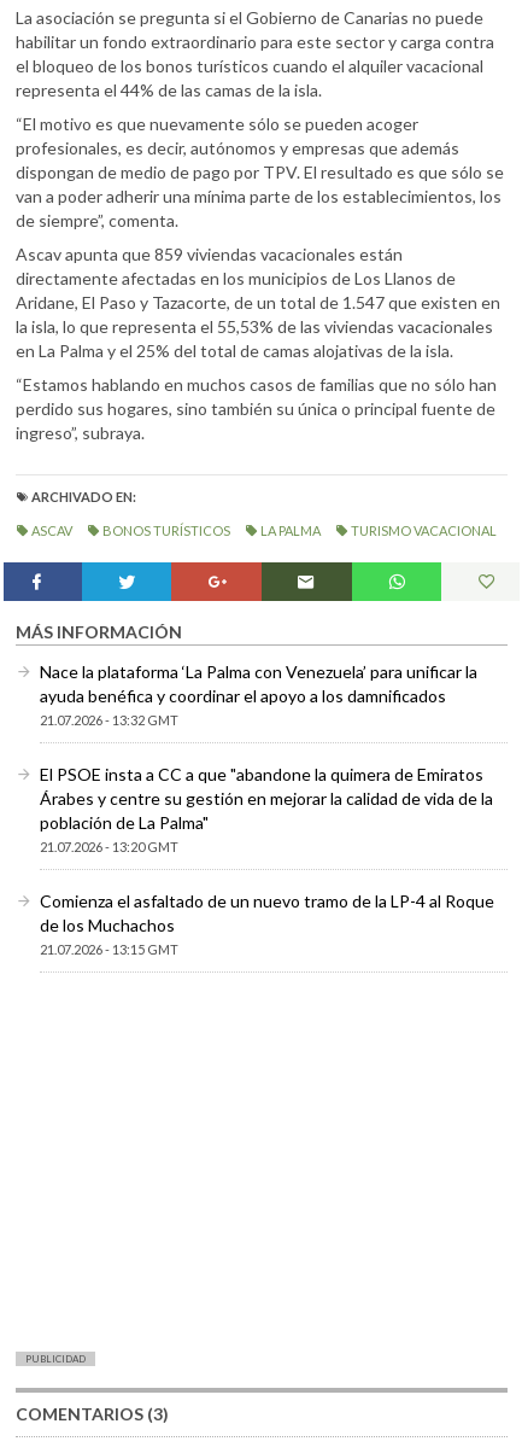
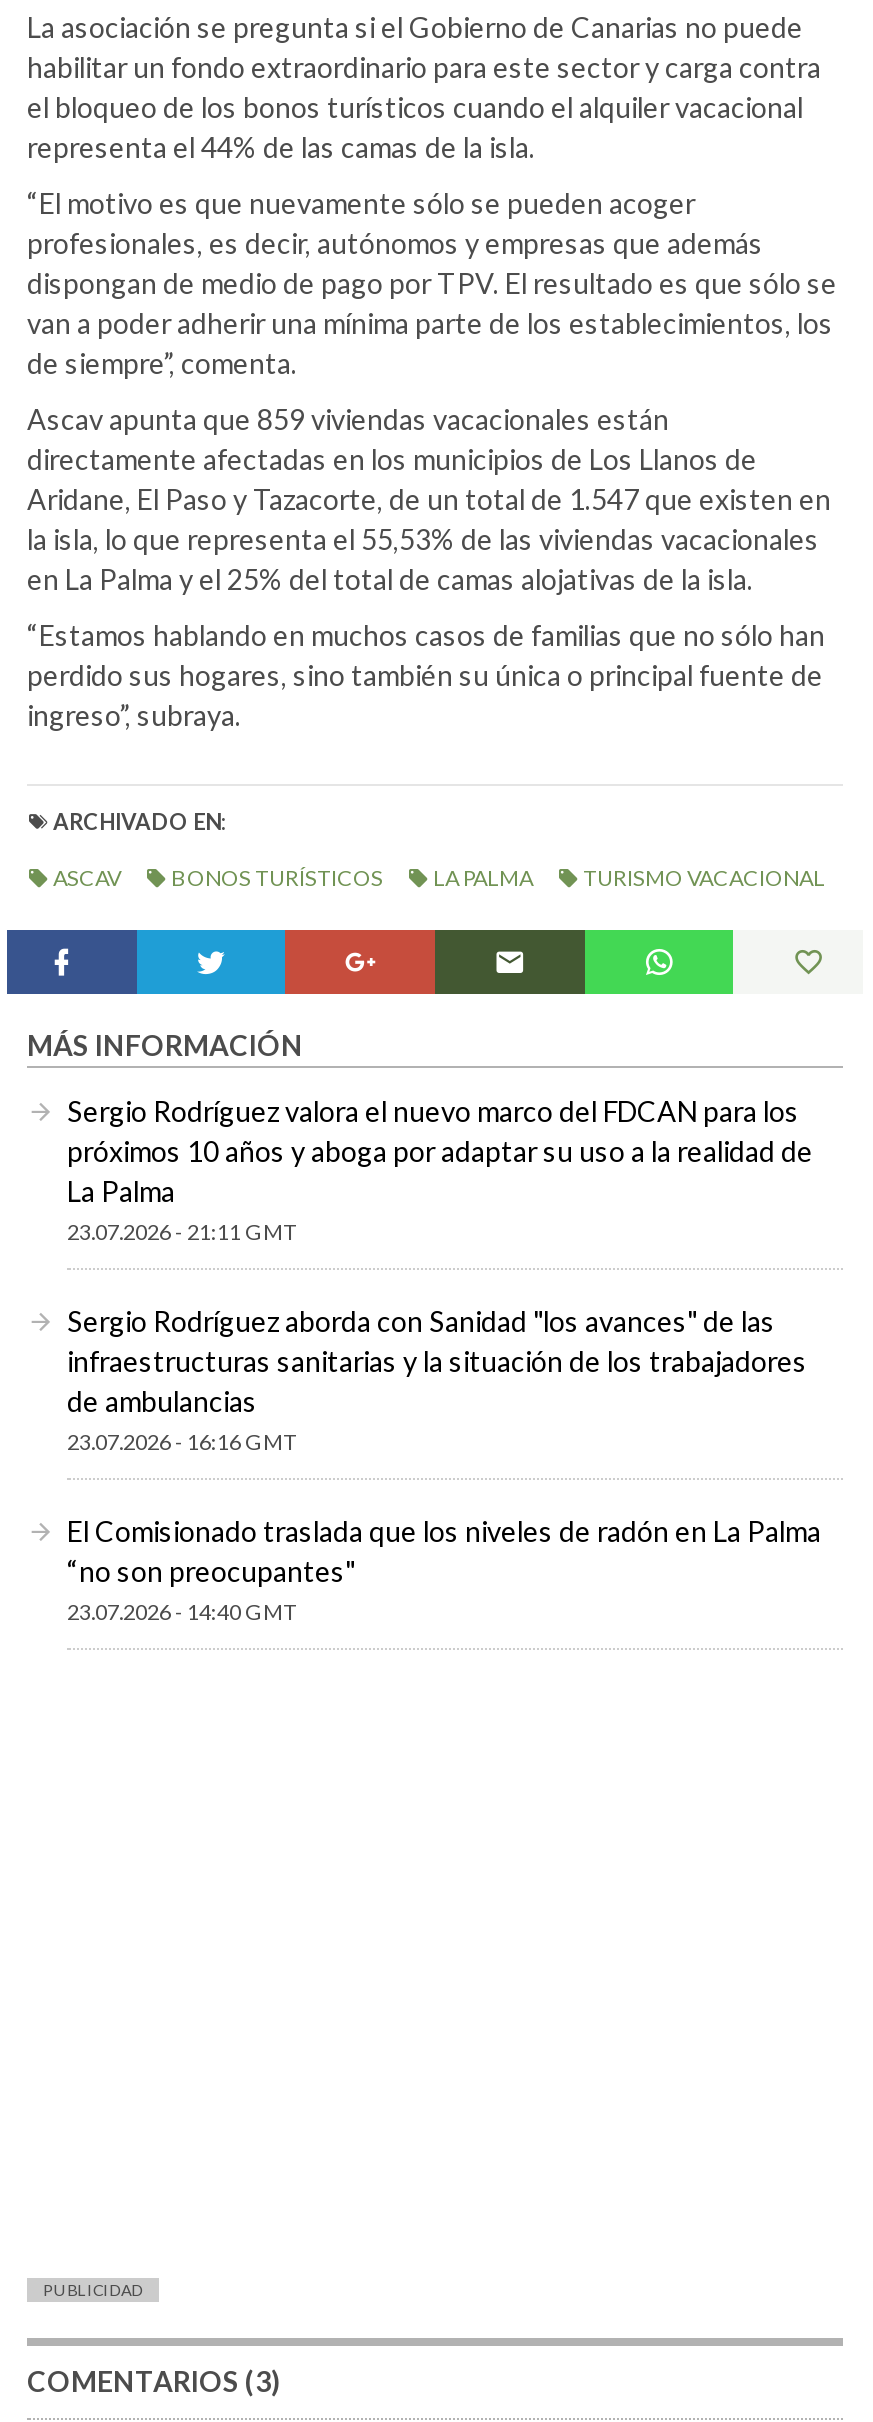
[40,661,477,727] Nace la plataforma ‘La Palma con Venezuela’ para unificar la | ayuda benéfica y coordinar el apoyo a los damnificados | 21.07.2026 - 13:32 GMT -> [67,1093,813,1243] Sergio Rodríguez valora el nuevo marco del FDCAN para los | próximos 10 años y aboga por adaptar su uso a la realidad de | La Palma | 23.07.2026 - 21:11 GMT
[40,764,493,854] El PSOE insta a CC a que "abandone la quimera de Emiratos | Árabes y centre su gestión en mejorar la calidad de vida de la | población de La Palma" | 21.07.2026 - 13:20 GMT -> [67,1303,807,1453] Sergio Rodríguez aborda con Sanidad "los avances" de las | infraestructuras sanitarias y la situación de los trabajadores | de ambulancias | 23.07.2026 - 16:16 GMT
[40,890,494,957] Comienza el asfaltado de un nuevo tramo de la LP-4 al Roque | de los Muchachos | 21.07.2026 - 13:15 GMT -> [67,1513,821,1623] El Comisionado traslada que los niveles de radón en La Palma | “no son preocupantes" | 23.07.2026 - 14:40 GMT

